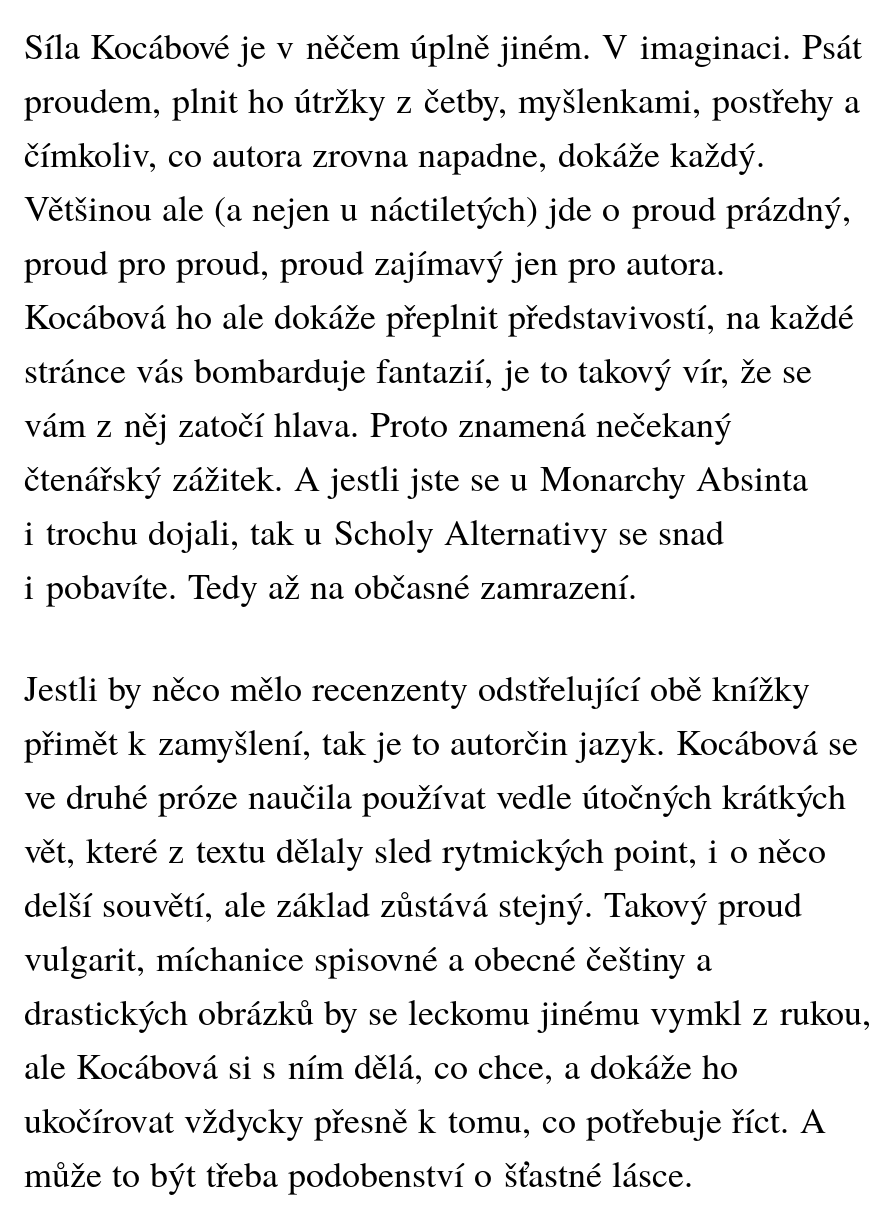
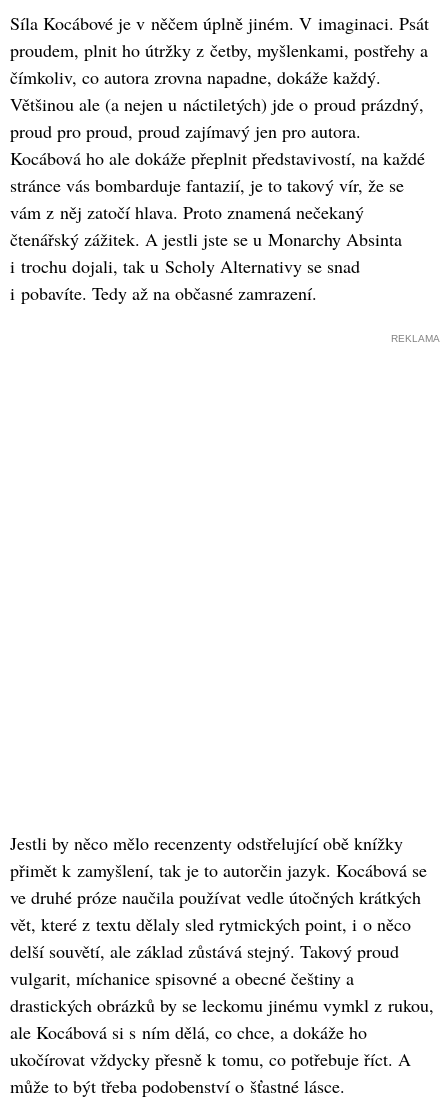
none -> [391,333,440,344] REKLAMA

